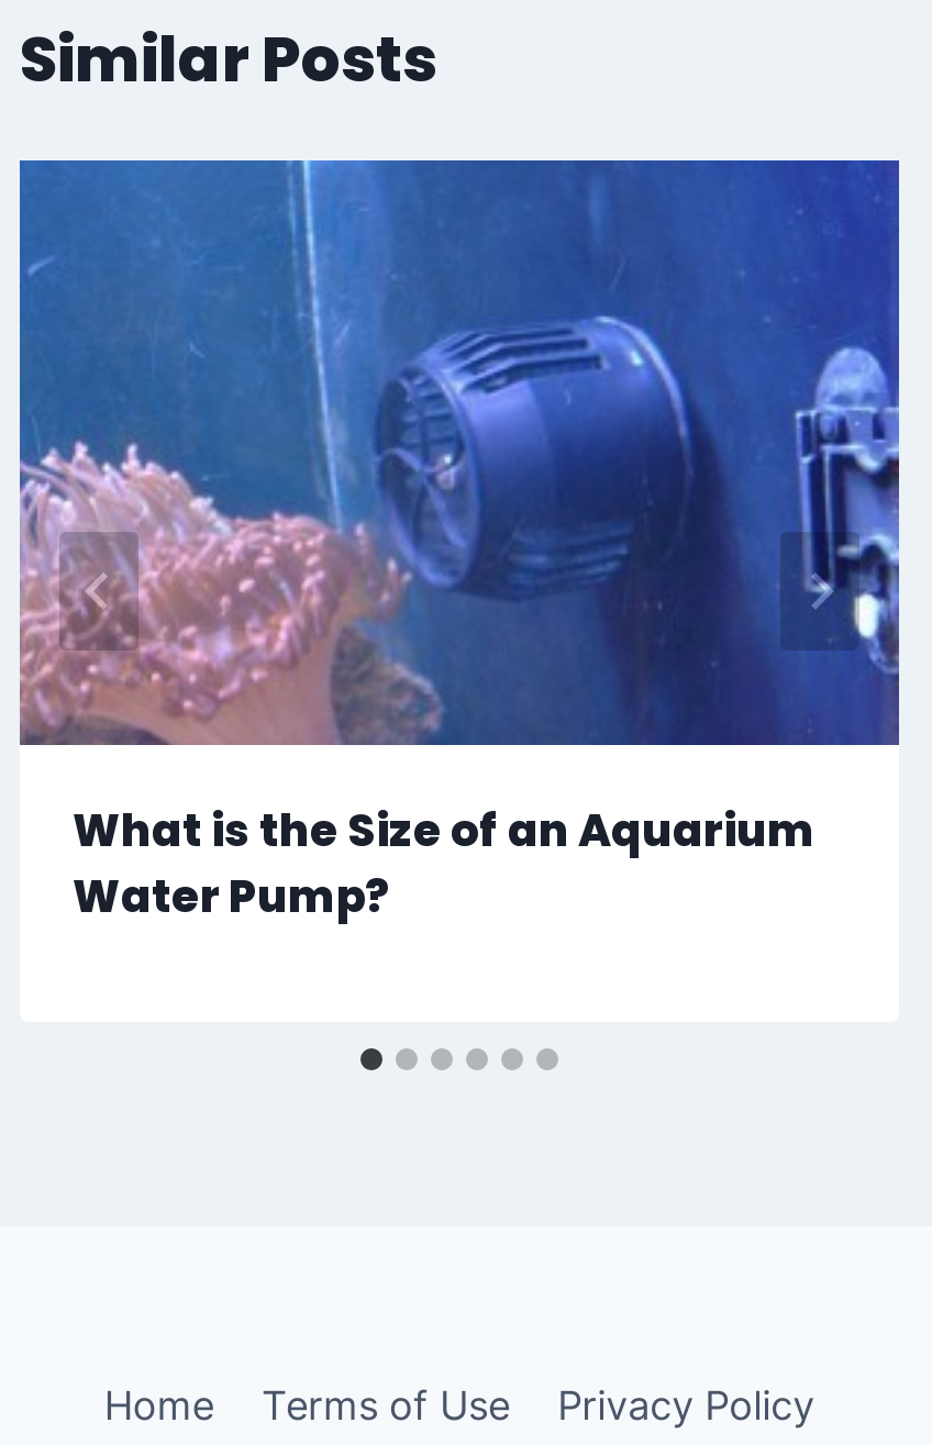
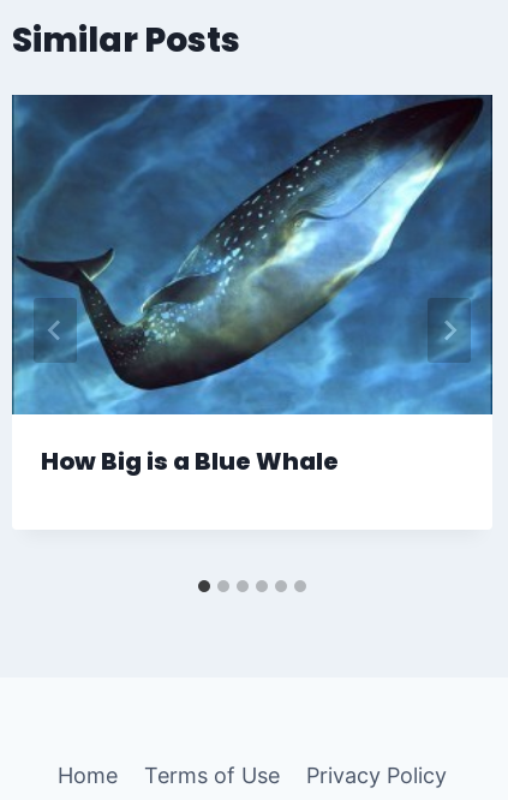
[18,158,901,928] [image] | What is the Size of an Aquarium | Water Pump? -> [11,94,494,478] [image] | How Big is a Blue Whale

